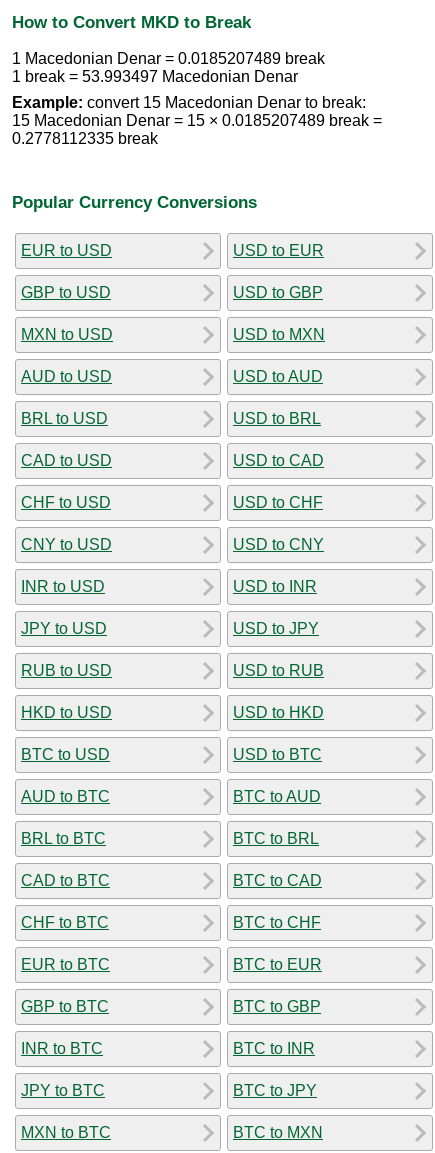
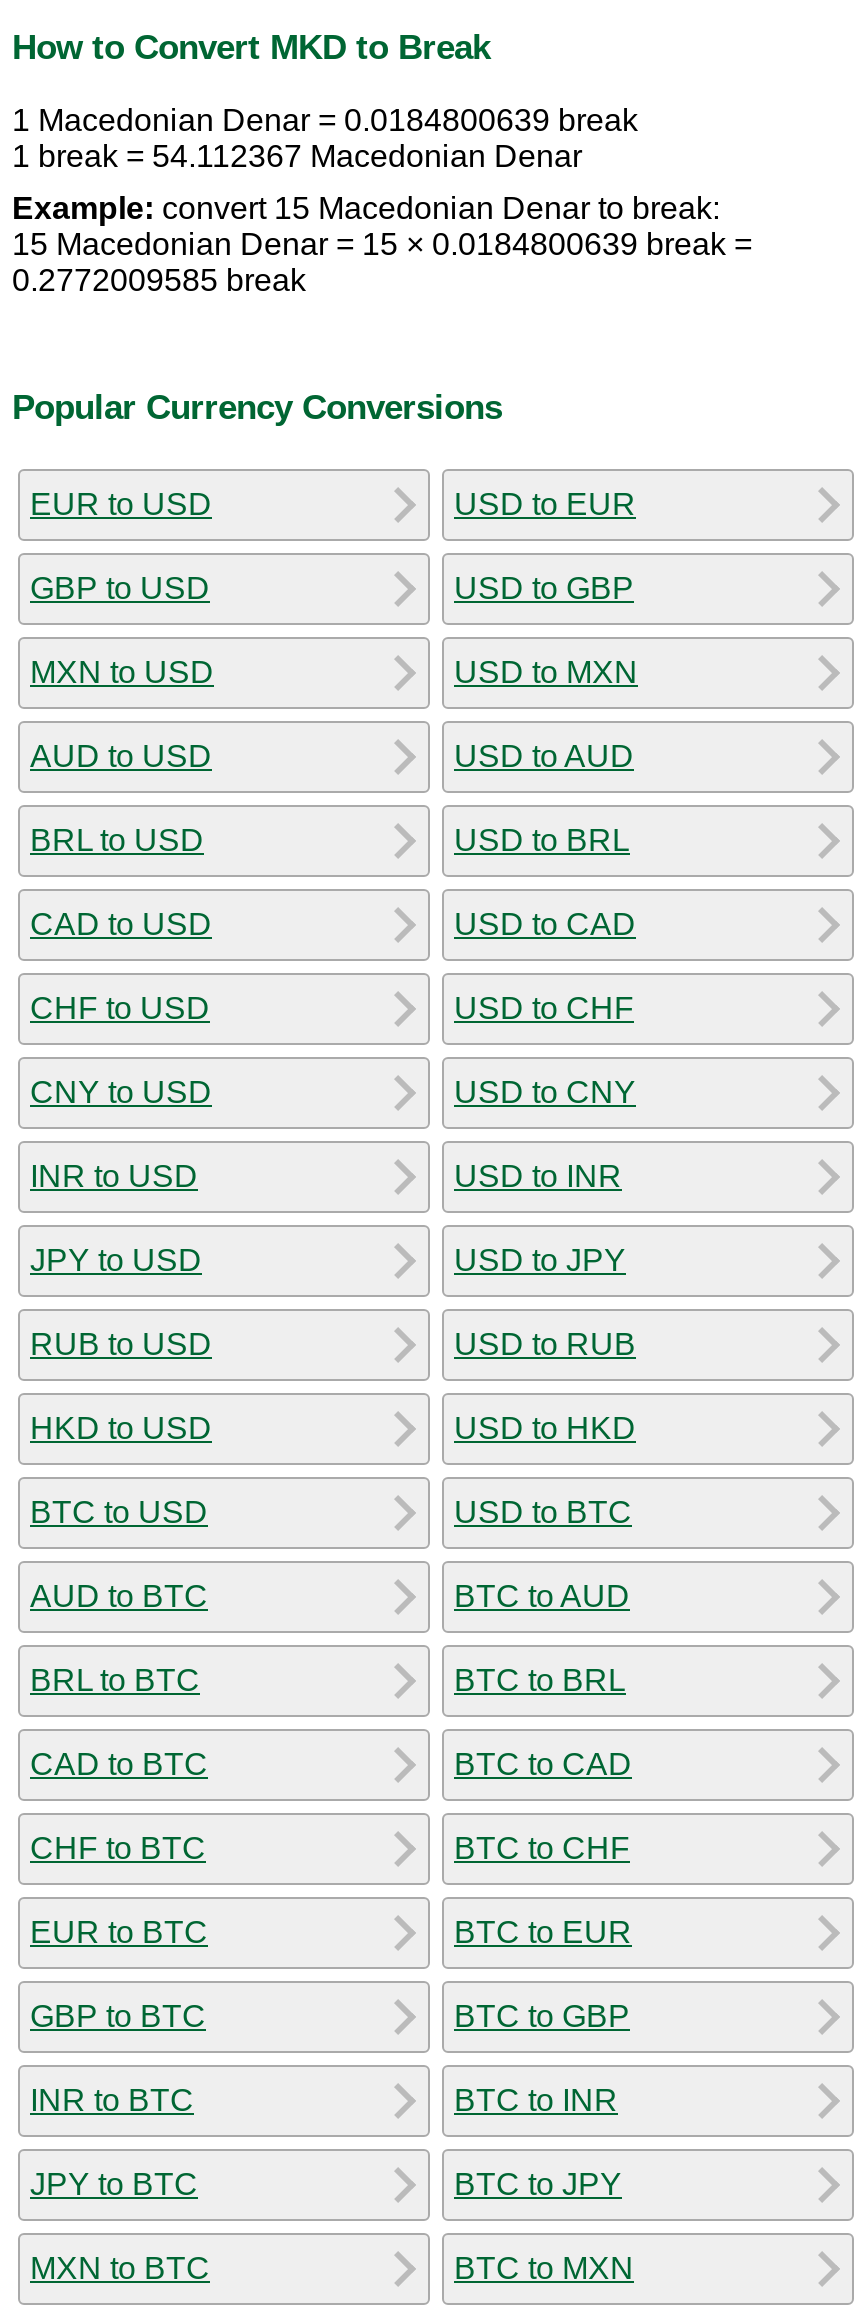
[12,50,325,67] 1 Macedonian Denar = 0.0185207489 break -> [12,104,638,138] 1 Macedonian Denar = 0.0184800639 break
[12,68,298,85] 1 break = 53.993497 Macedonian Denar -> [12,140,582,174] 1 break = 54.112367 Macedonian Denar
[12,112,382,129] 15 Macedonian Denar = 15 × 0.0185207489 break = -> [12,228,752,262] 15 Macedonian Denar = 15 × 0.0184800639 break =
[12,130,158,147] 0.2778112335 break -> [12,264,306,298] 0.2772009585 break

